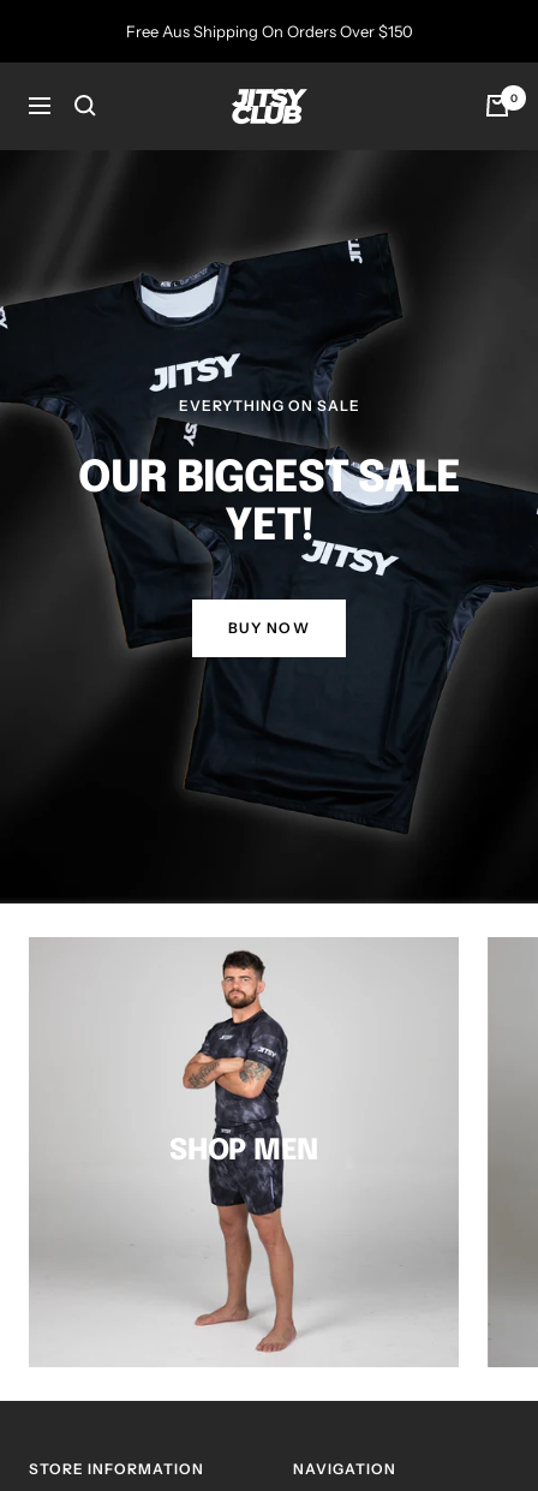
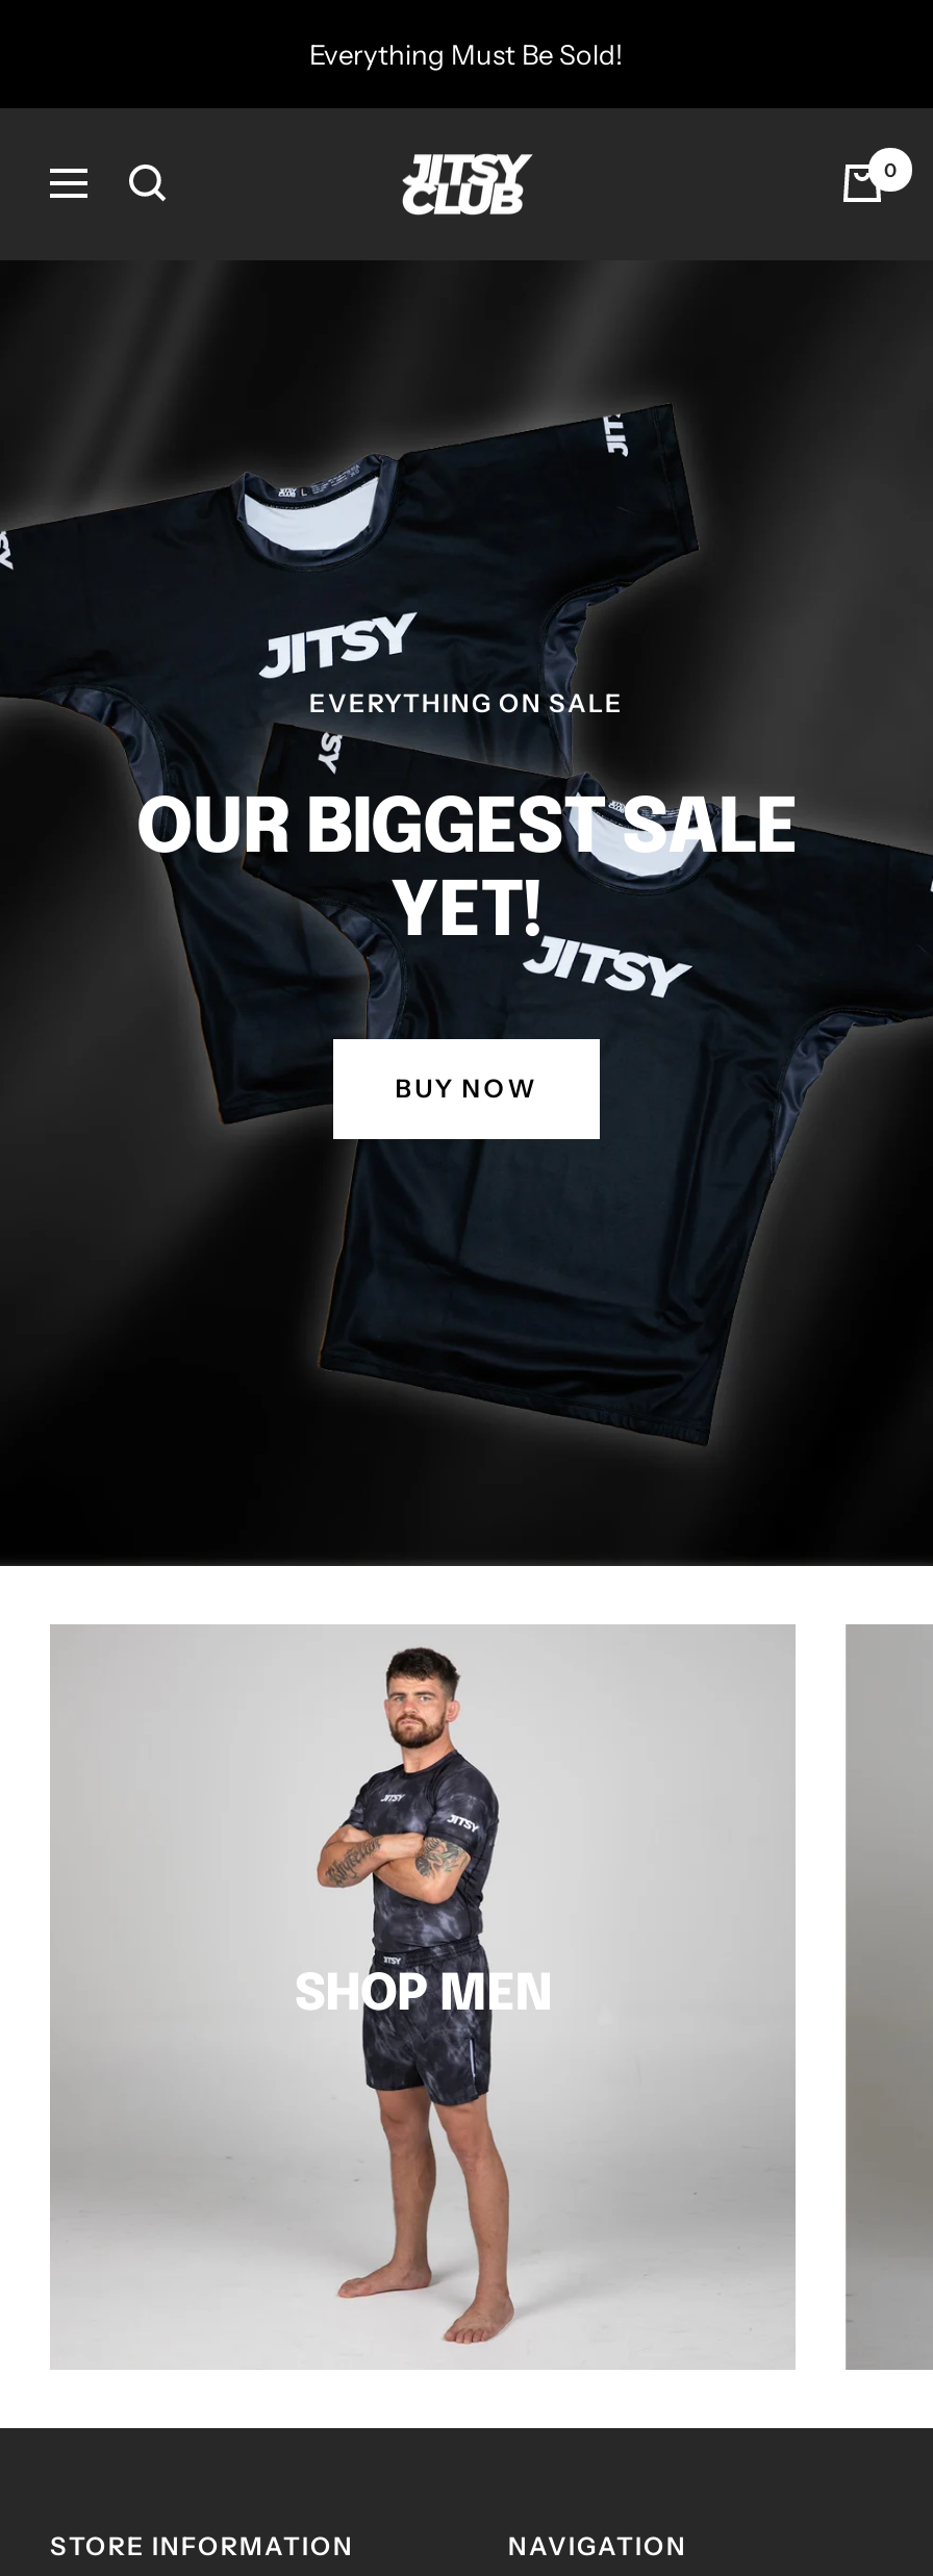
[125,22,413,41] Free Aus Shipping On Orders Over $150 -> [309,37,624,71] Everything Must Be Sold!

